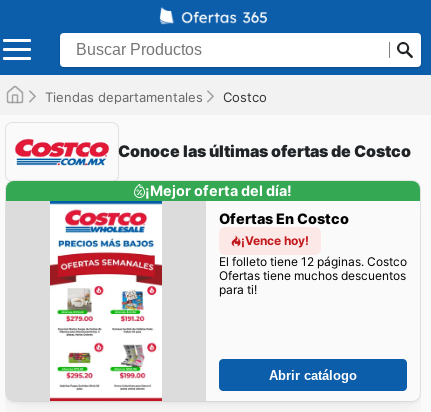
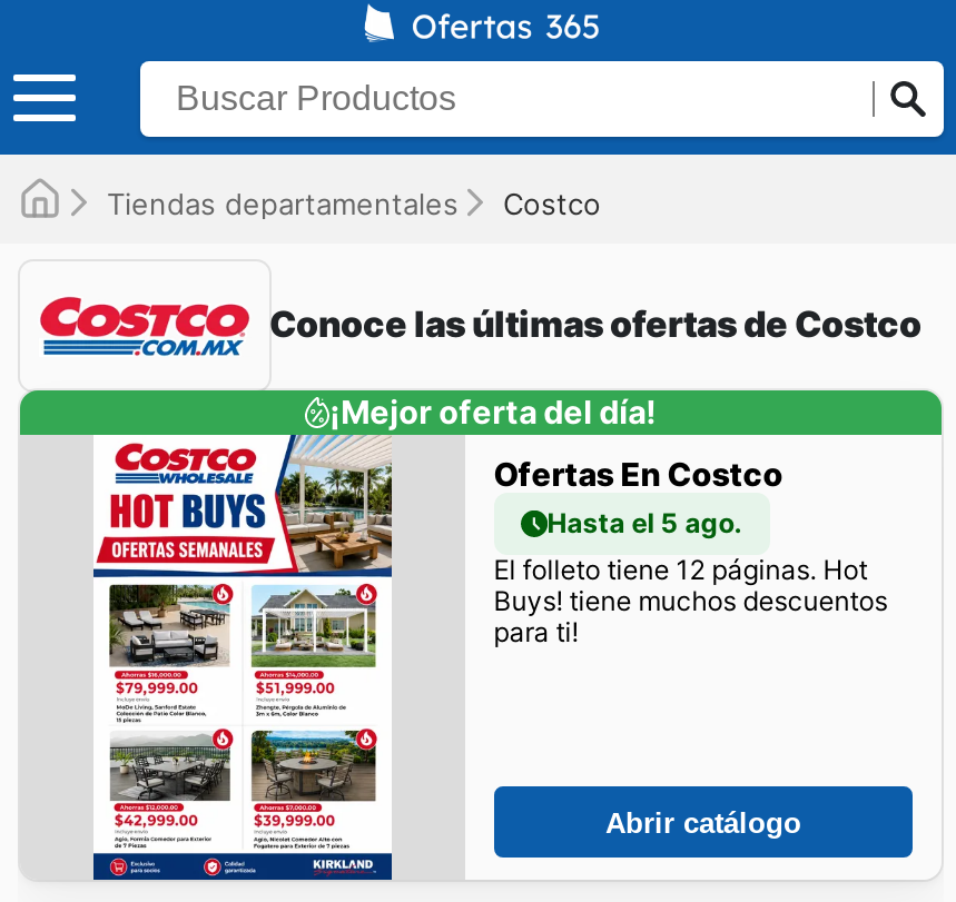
[39,201,173,402] [image] -> [91,433,394,882] [image]
[219,233,407,283] ¡Vence hoy! | El folleto tiene 12 páginas. Costco | Ofertas tiene muchos descuentos -> [494,505,888,616] Hasta el 5 ago. | El folleto tiene 12 páginas. Hot | Buys! tiene muchos descuentos

